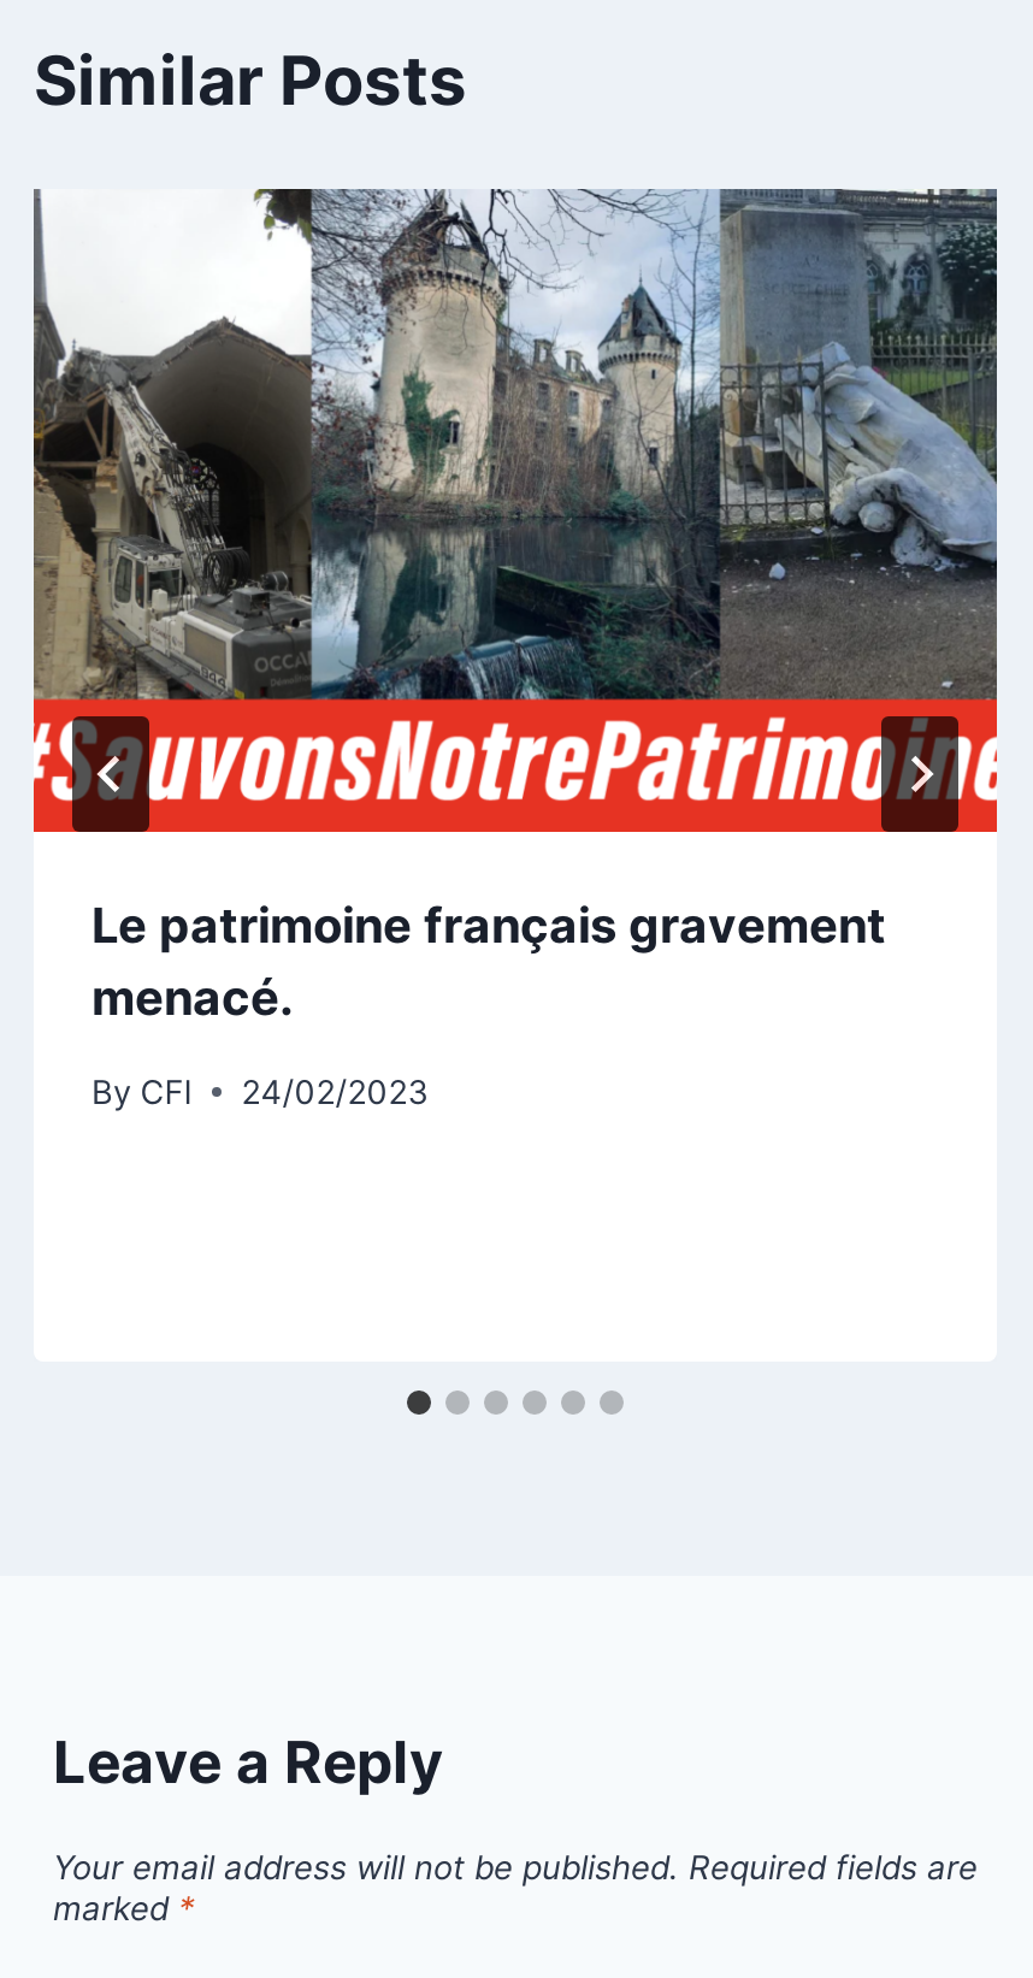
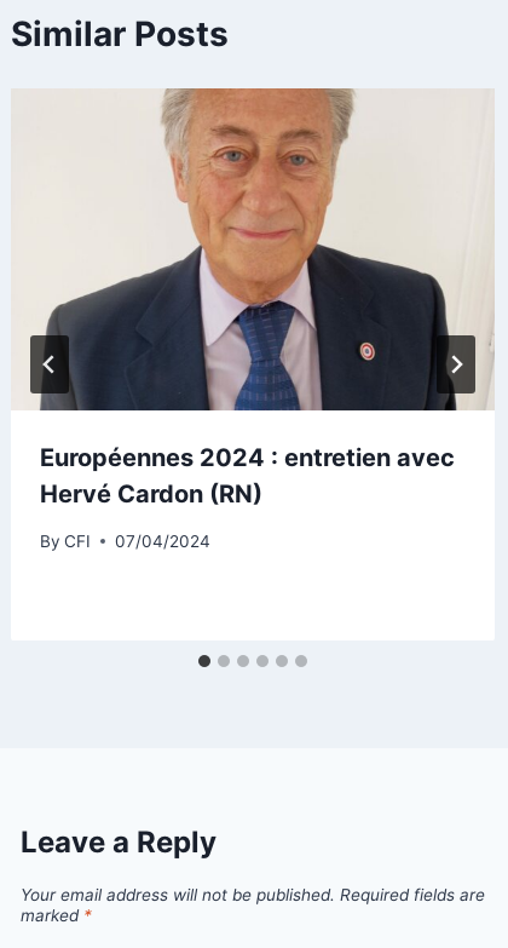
[31,185,999,1026] [image] | Le patrimoine français gravement | menacé. -> [11,87,495,509] [image] | Européennes 2024 : entretien avec | Hervé Cardon (RN)
[92,1071,429,1110] By CFI 24/02/2023 -> [40,531,211,551] By CFI 07/04/2024

